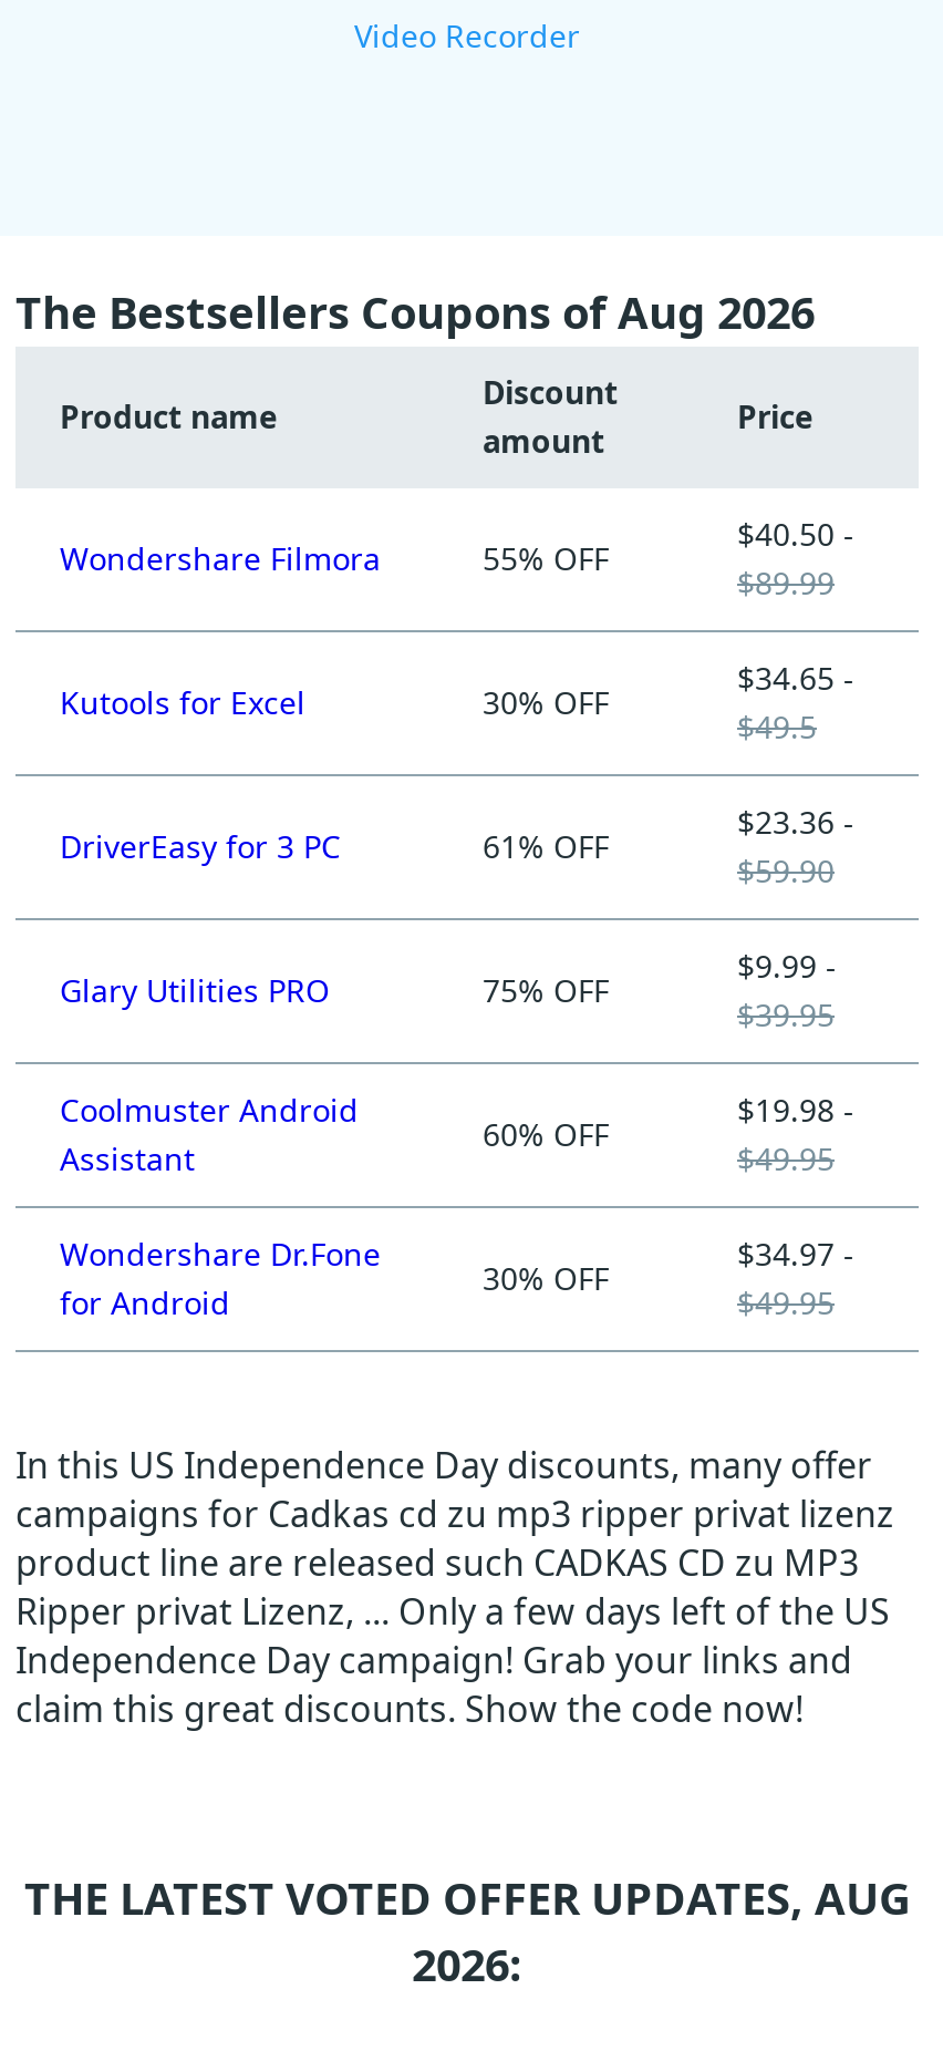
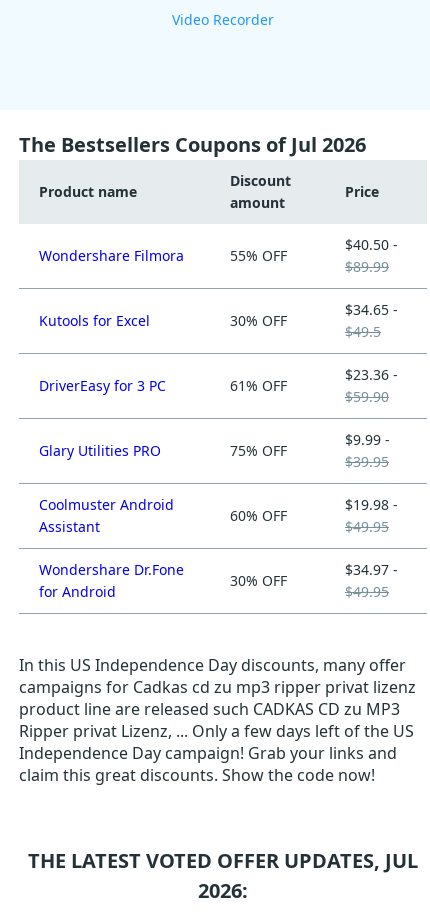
[15,282,815,342] The Bestsellers Coupons of Aug 2026 -> [19,131,366,158] The Bestsellers Coupons of Jul 2026
[24,1868,910,1928] THE LATEST VOTED OFFER UPDATES, AUG -> [28,847,418,874] THE LATEST VOTED OFFER UPDATES, JUL

